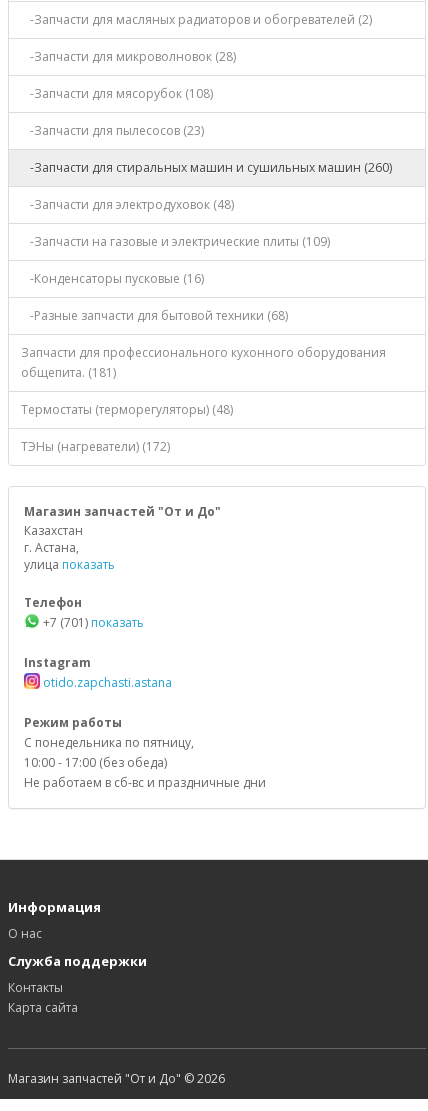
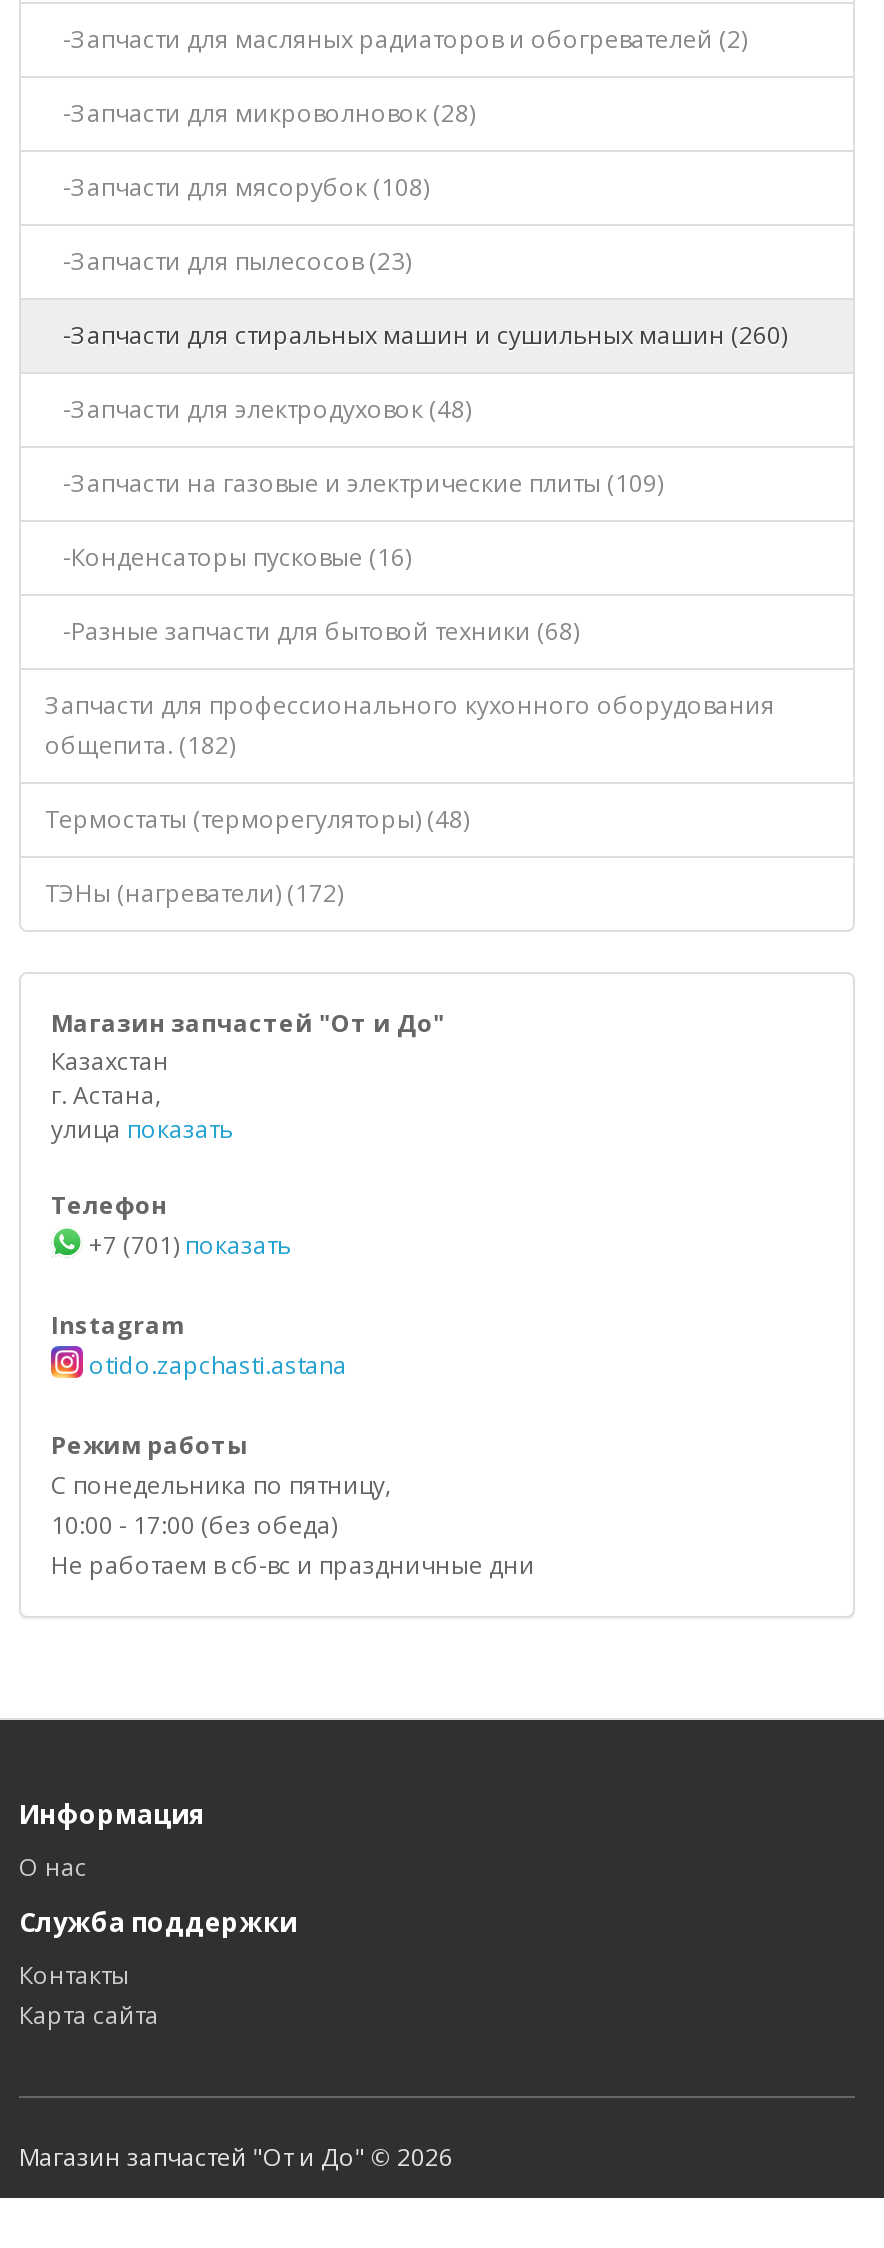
[21,364,116,381] общепита. (181) -> [45,728,235,762] общепита. (182)

